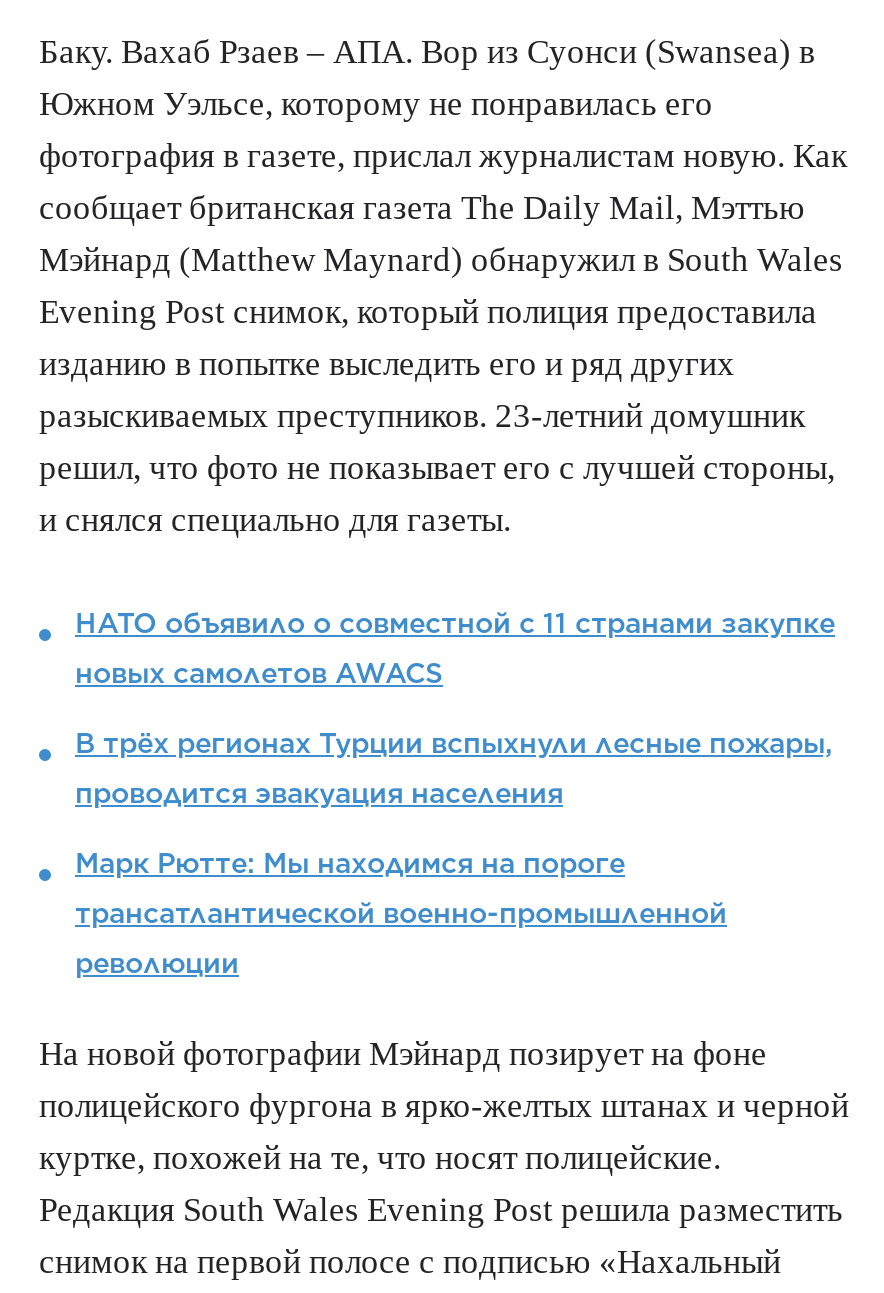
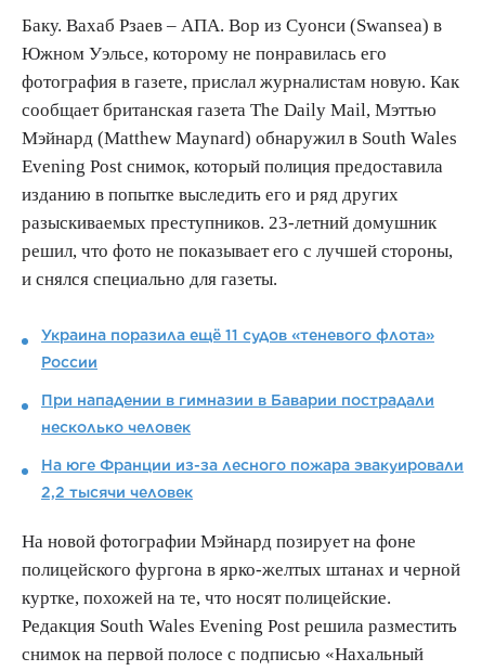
[75,608,835,980] НАТО объявило о совместной с 11 странами закупке | новых самолетов AWACS | В трёх регионах Турции вспыхнули лесные пожары, | проводится эвакуация населения | Марк Рютте: Мы находимся на пороге | трансатлантической военно-промышленной | революции -> [41,327,464,501] Украина поразила ещё 11 судов «теневого флота» | России | При нападении в гимназии в Баварии пострадали | несколько человек | На юге Франции из-за лесного пожара эвакуировали | 2,2 тысячи человек

